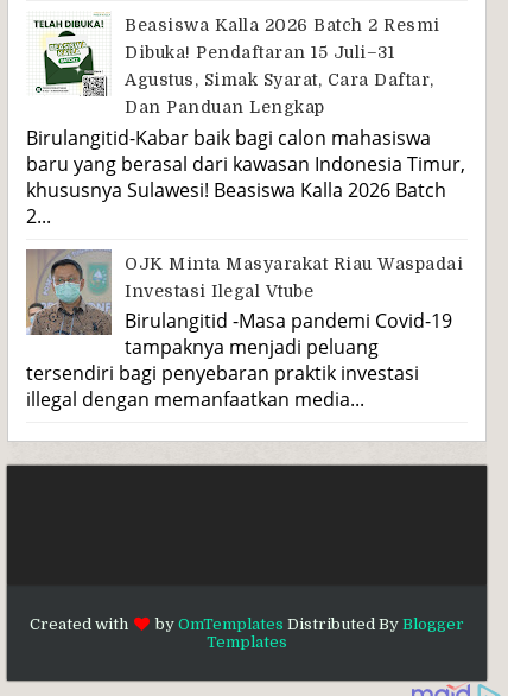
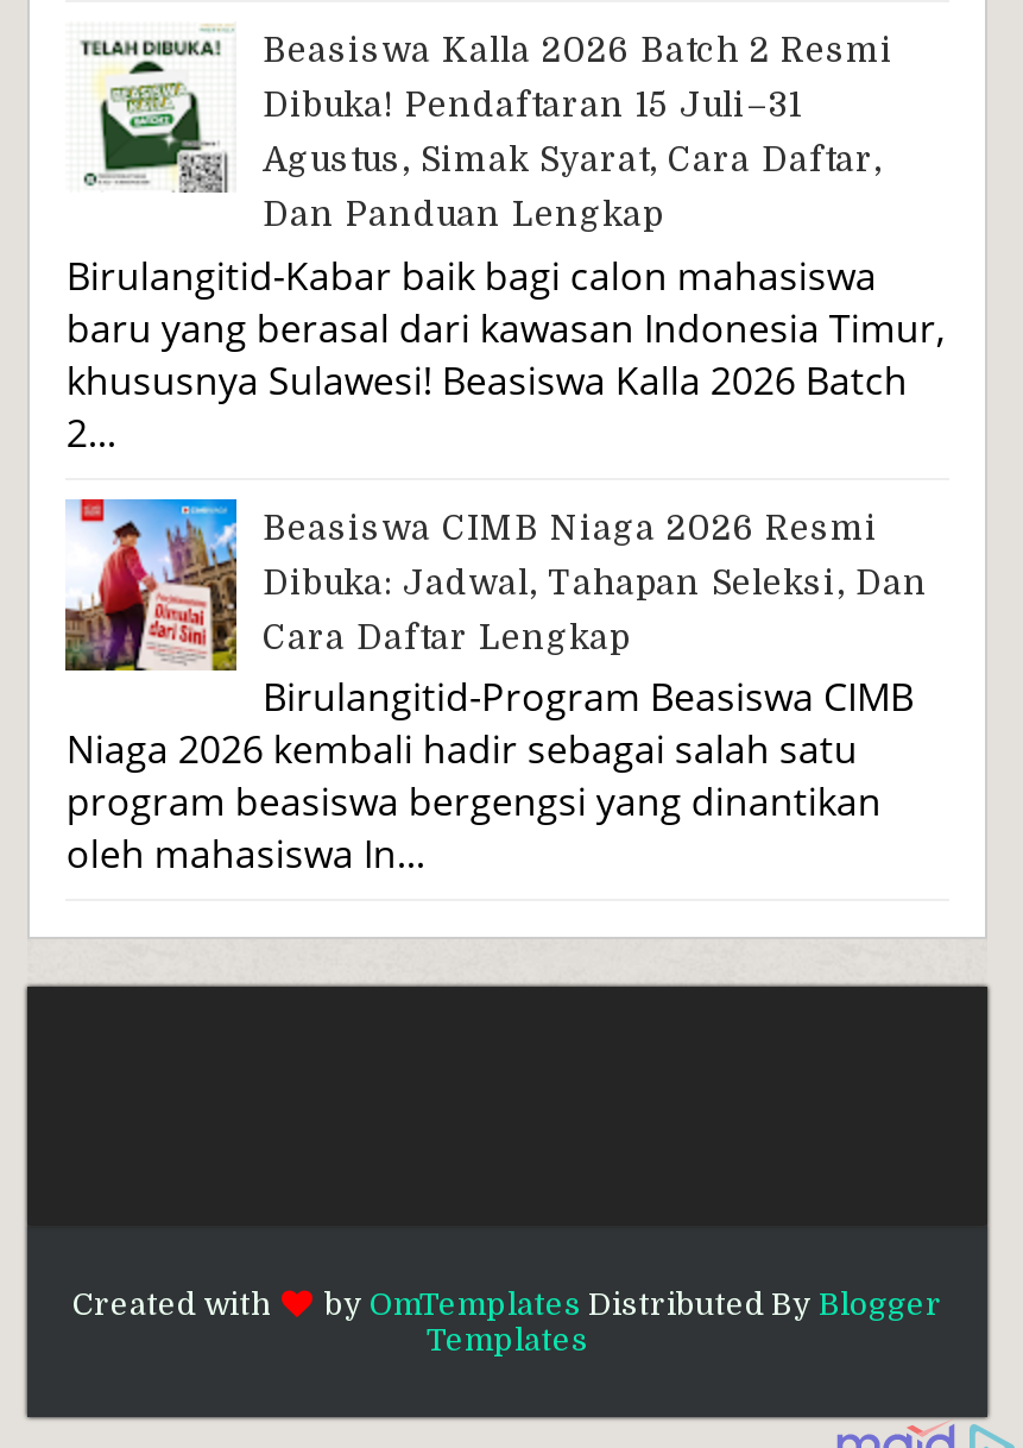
[25,248,463,412] [image] | OJK Minta Masyarakat Riau Waspadai | Investasi Ilegal Vtube | Birulangitid -Masa pandemi Covid-19 | tampaknya menjadi peluang | tersendiri bagi penyebaran praktik investasi | illegal dengan memanfaatkan media... -> [65,497,928,879] [image] | Beasiswa CIMB Niaga 2026 Resmi | Dibuka: Jadwal, Tahapan Seleksi, Dan | Cara Daftar Lengkap | Birulangitid-Program Beasiswa CIMB | Niaga 2026 kembali hadir sebagai salah satu | program beasiswa bergengsi yang dinantikan | oleh mahasiswa In...

